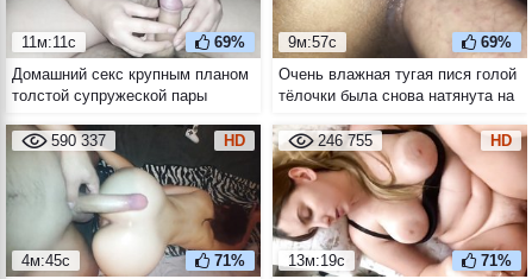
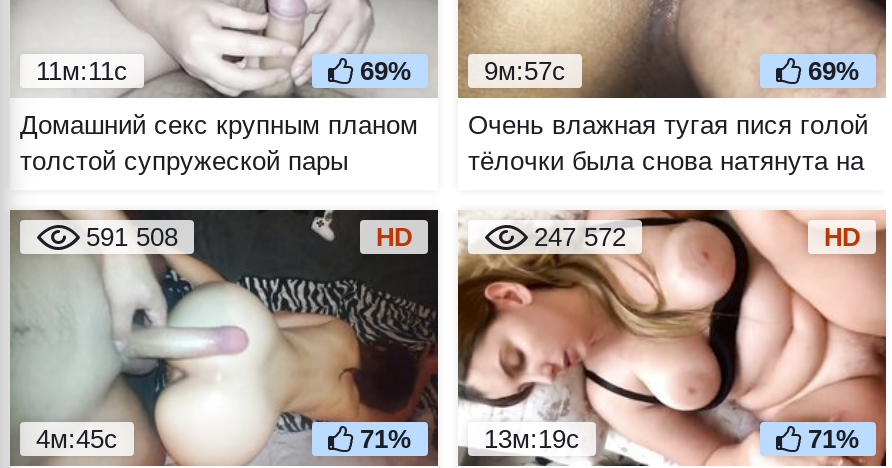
[51,132,106,149] 590 337 -> [86,222,178,252] 591 508
[318,132,373,149] 246 755 -> [534,222,626,252] 247 572

